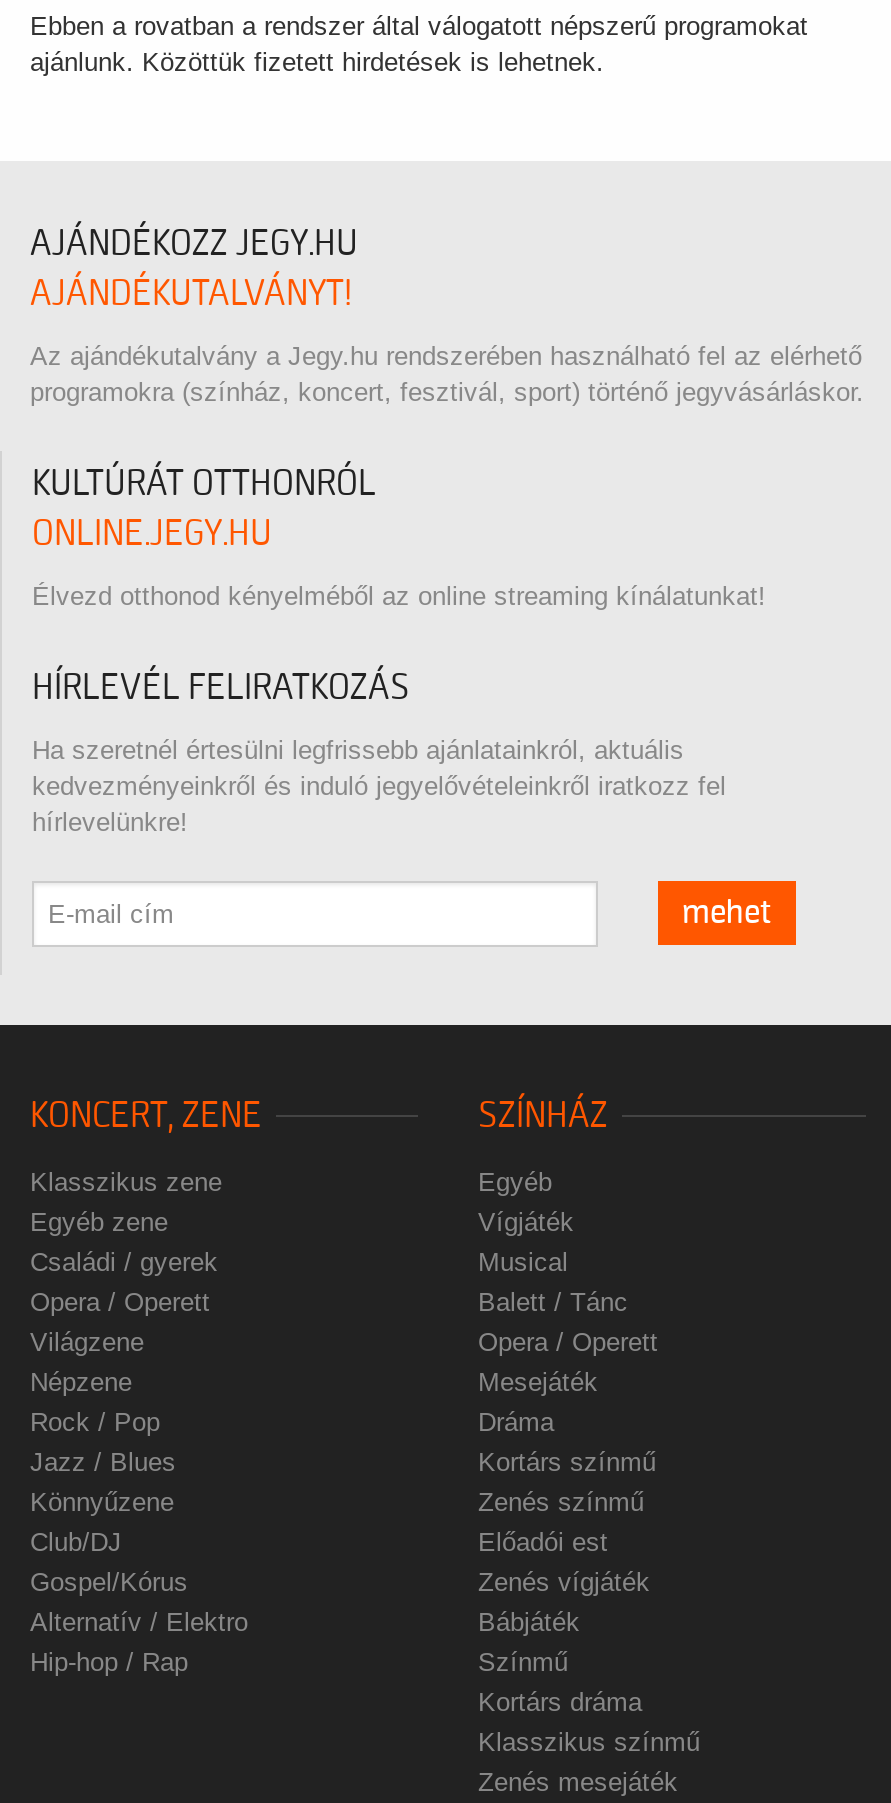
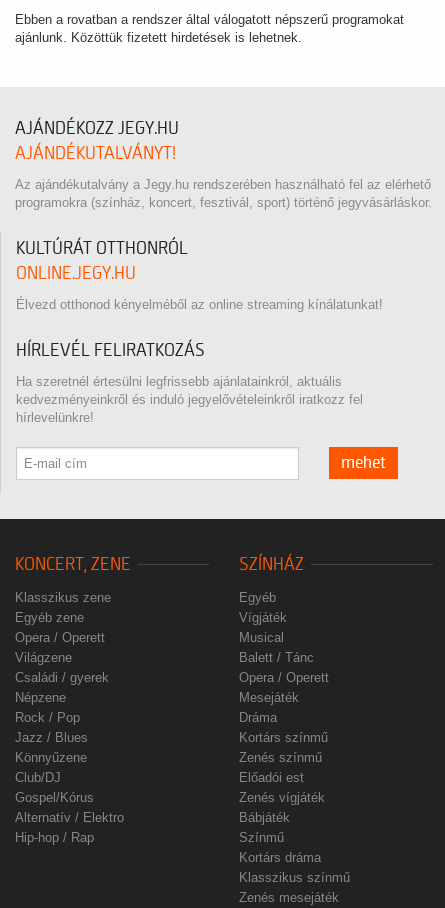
moved [30,1246,218,1276] -> [15,670,109,685]: Családi / gyerek
moved [30,1286,210,1356] -> [15,630,105,665]: Opera / Operett | Világzene

